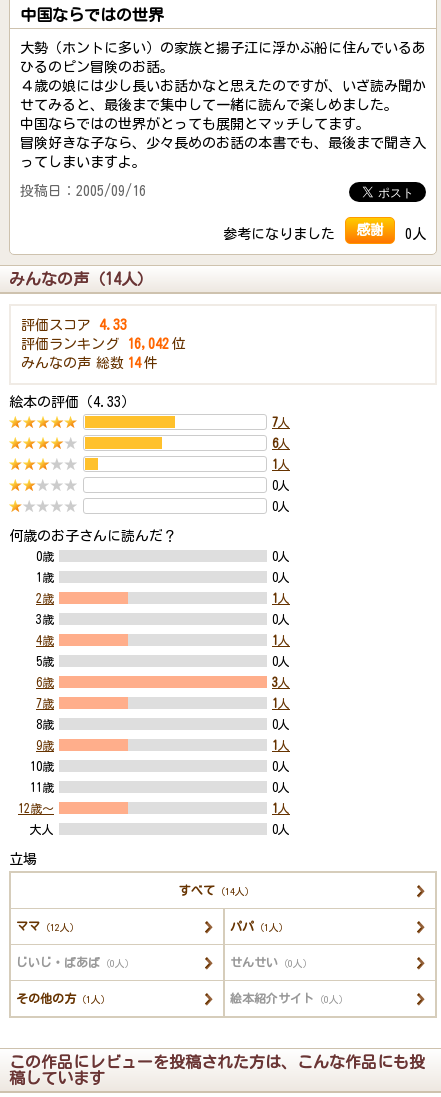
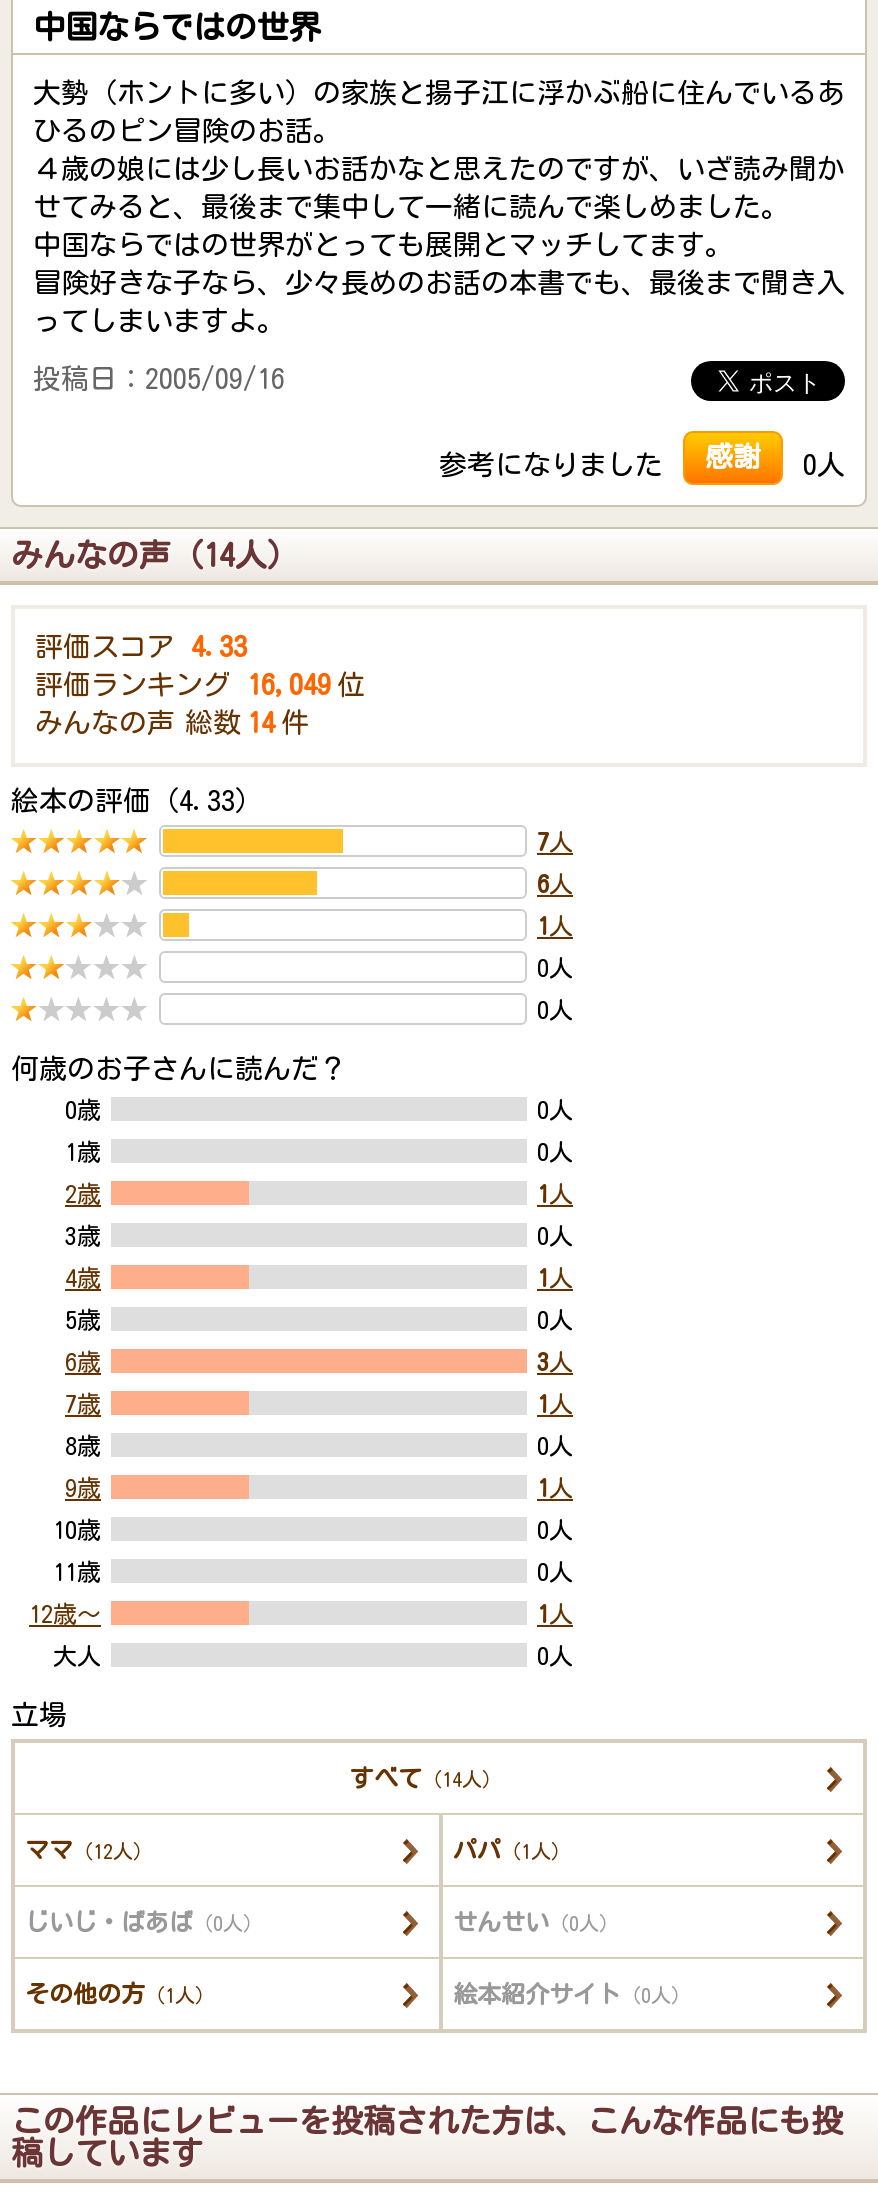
[21,337,186,351] 評価ランキング 16,042 位 -> [35,671,365,699] 評価ランキング 16,049 位

